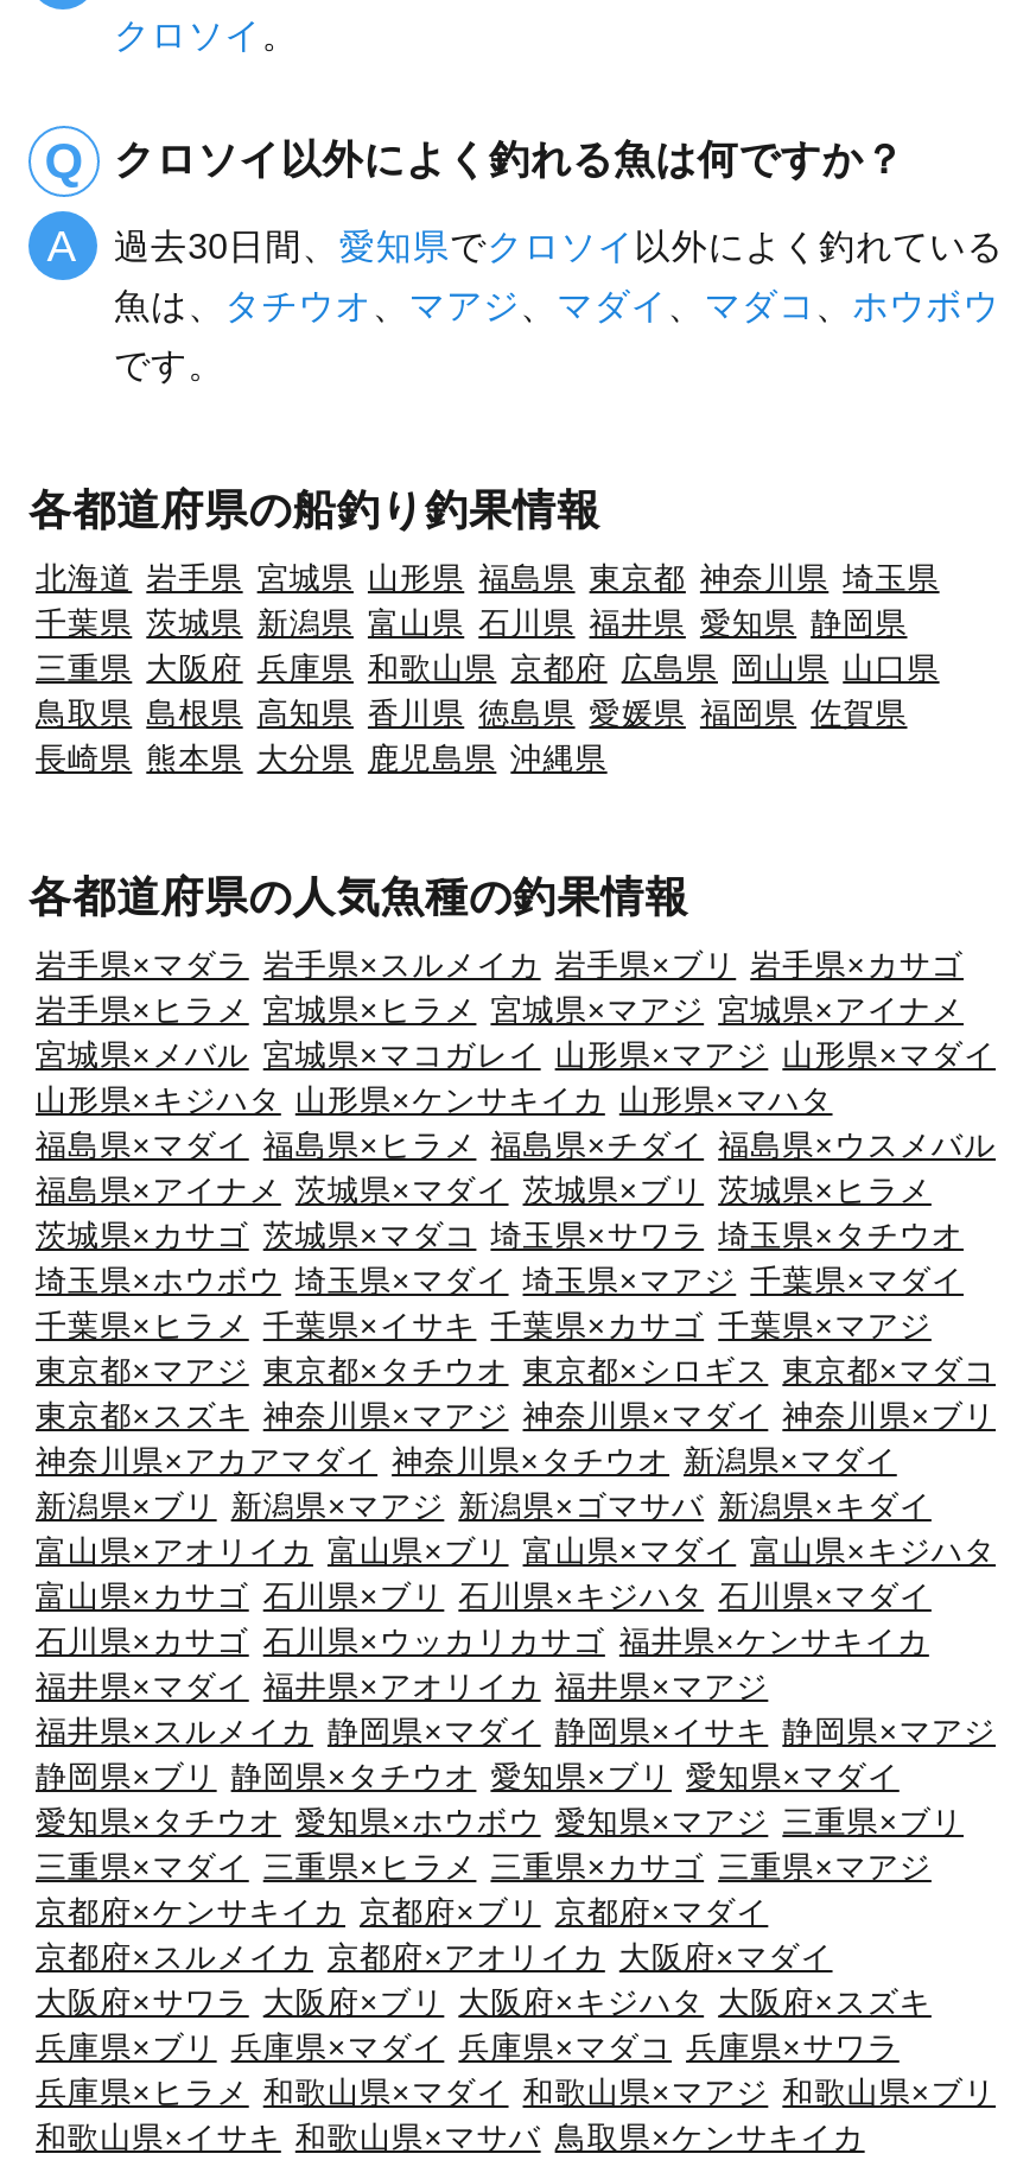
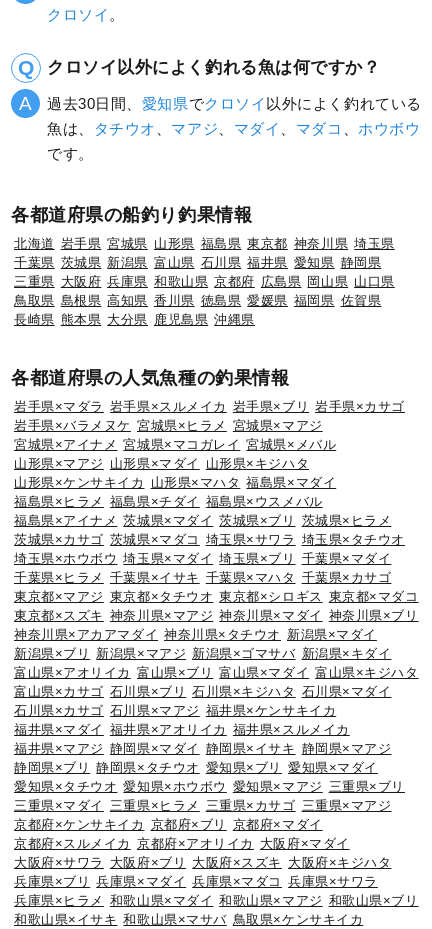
[36,992,996,1163] 岩手県×ヒラメ 宮城県×ヒラメ 宮城県×マアジ 宮城県×アイナメ | 宮城県×メバル 宮城県×マコガレイ 山形県×マアジ 山形県×マダイ | 山形県×キジハタ 山形県×ケンサキイカ 山形県×マハタ | 福島県×マダイ 福島県×ヒラメ 福島県×チダイ 福島県×ウスメバル -> [14,418,336,509] 岩手県×バラメヌケ 宮城県×ヒラメ 宮城県×マアジ | 宮城県×アイナメ 宮城県×マコガレイ 宮城県×メバル | 山形県×マアジ 山形県×マダイ 山形県×キジハタ | 山形県×ケンサキイカ 山形県×マハタ 福島県×マダイ | 福島県×ヒラメ 福島県×チダイ 福島県×ウスメバル
[36,1263,964,1344] 埼玉県×ホウボウ 埼玉県×マダイ 埼玉県×マアジ 千葉県×マダイ | 千葉県×ヒラメ 千葉県×イサキ 千葉県×カサゴ 千葉県×マアジ -> [14,551,391,585] 埼玉県×ホウボウ 埼玉県×マダイ 埼玉県×ブリ 千葉県×マダイ | 千葉県×ヒラメ 千葉県×イサキ 千葉県×マハタ 千葉県×カサゴ
[36,1624,996,1750] 石川県×カサゴ 石川県×ウッカリカサゴ 福井県×ケンサキイカ | 福井県×マダイ 福井県×アオリイカ 福井県×マアジ | 福井県×スルメイカ 静岡県×マダイ 静岡県×イサキ 静岡県×マアジ -> [14,703,391,756] 石川県×カサゴ 石川県×マアジ 福井県×ケンサキイカ | 福井県×マダイ 福井県×アオリイカ 福井県×スルメイカ | 福井県×マアジ 静岡県×マダイ 静岡県×イサキ 静岡県×マアジ
[36,1985,931,2020] 大阪府×サワラ 大阪府×ブリ 大阪府×キジハタ 大阪府×スズキ -> [14,855,391,870] 大阪府×サワラ 大阪府×ブリ 大阪府×スズキ 大阪府×キジハタ

